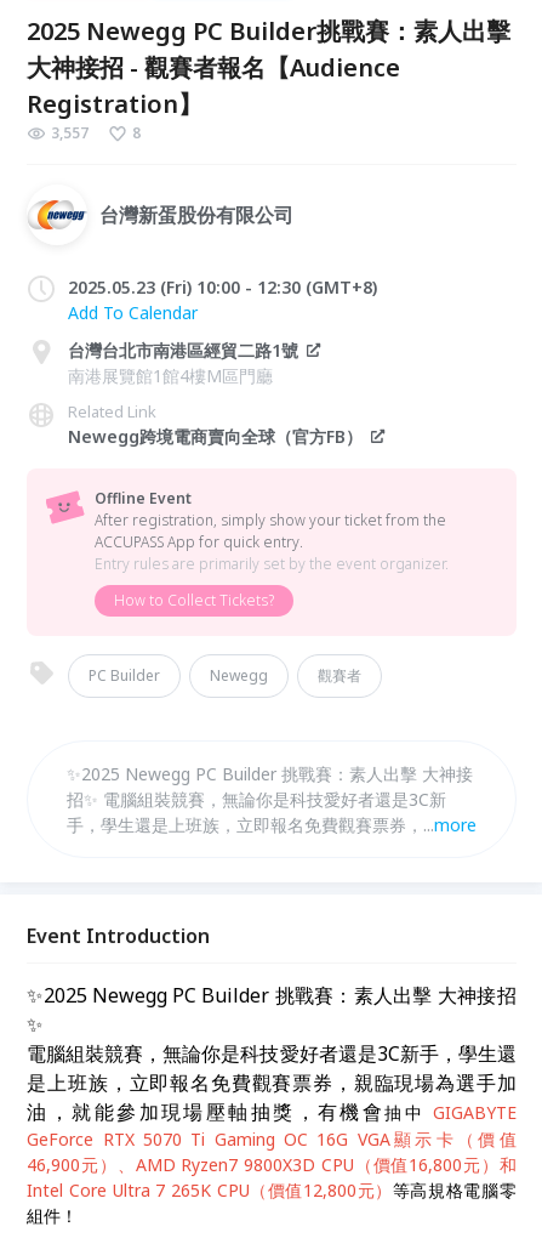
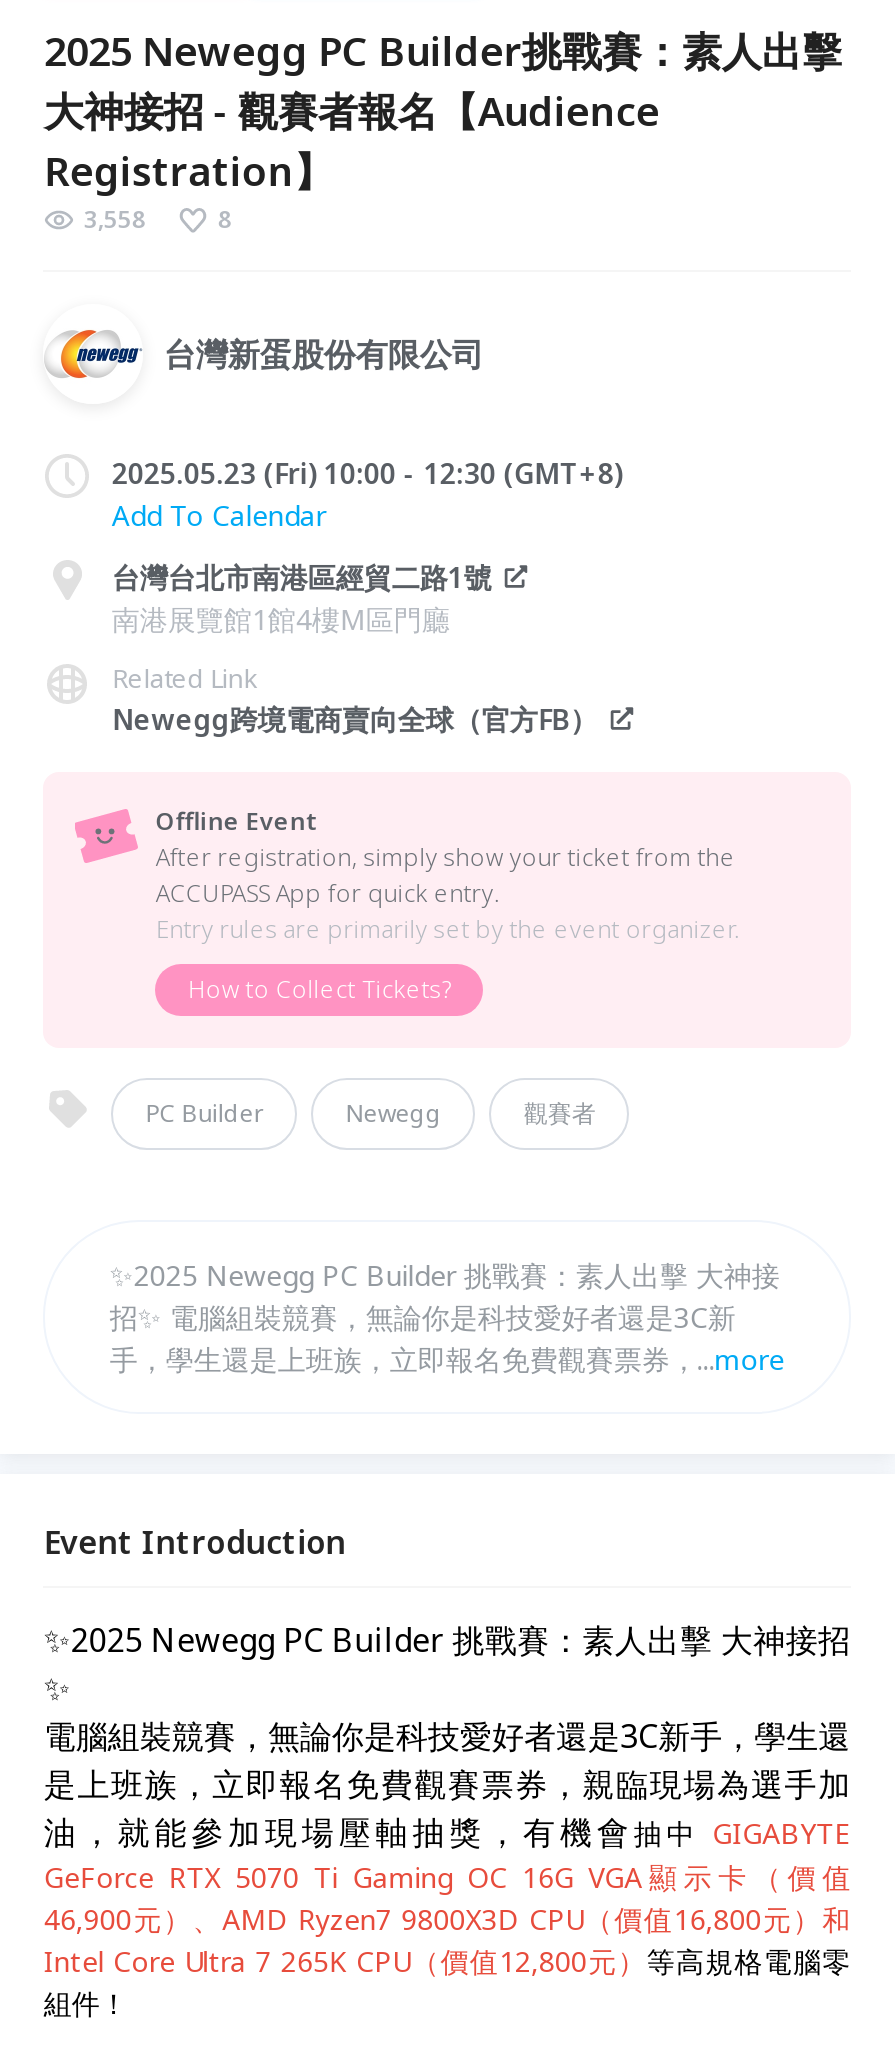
[51,122,89,143] 3,557 -> [84,202,146,236] 3,558

